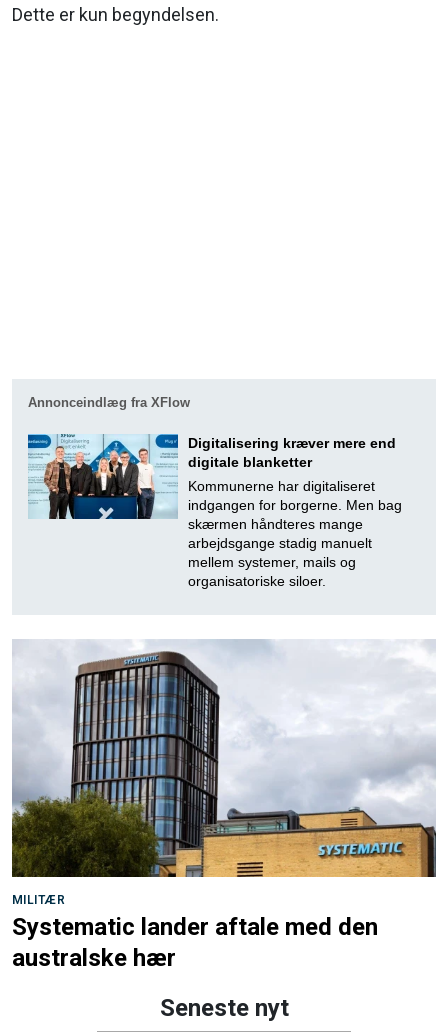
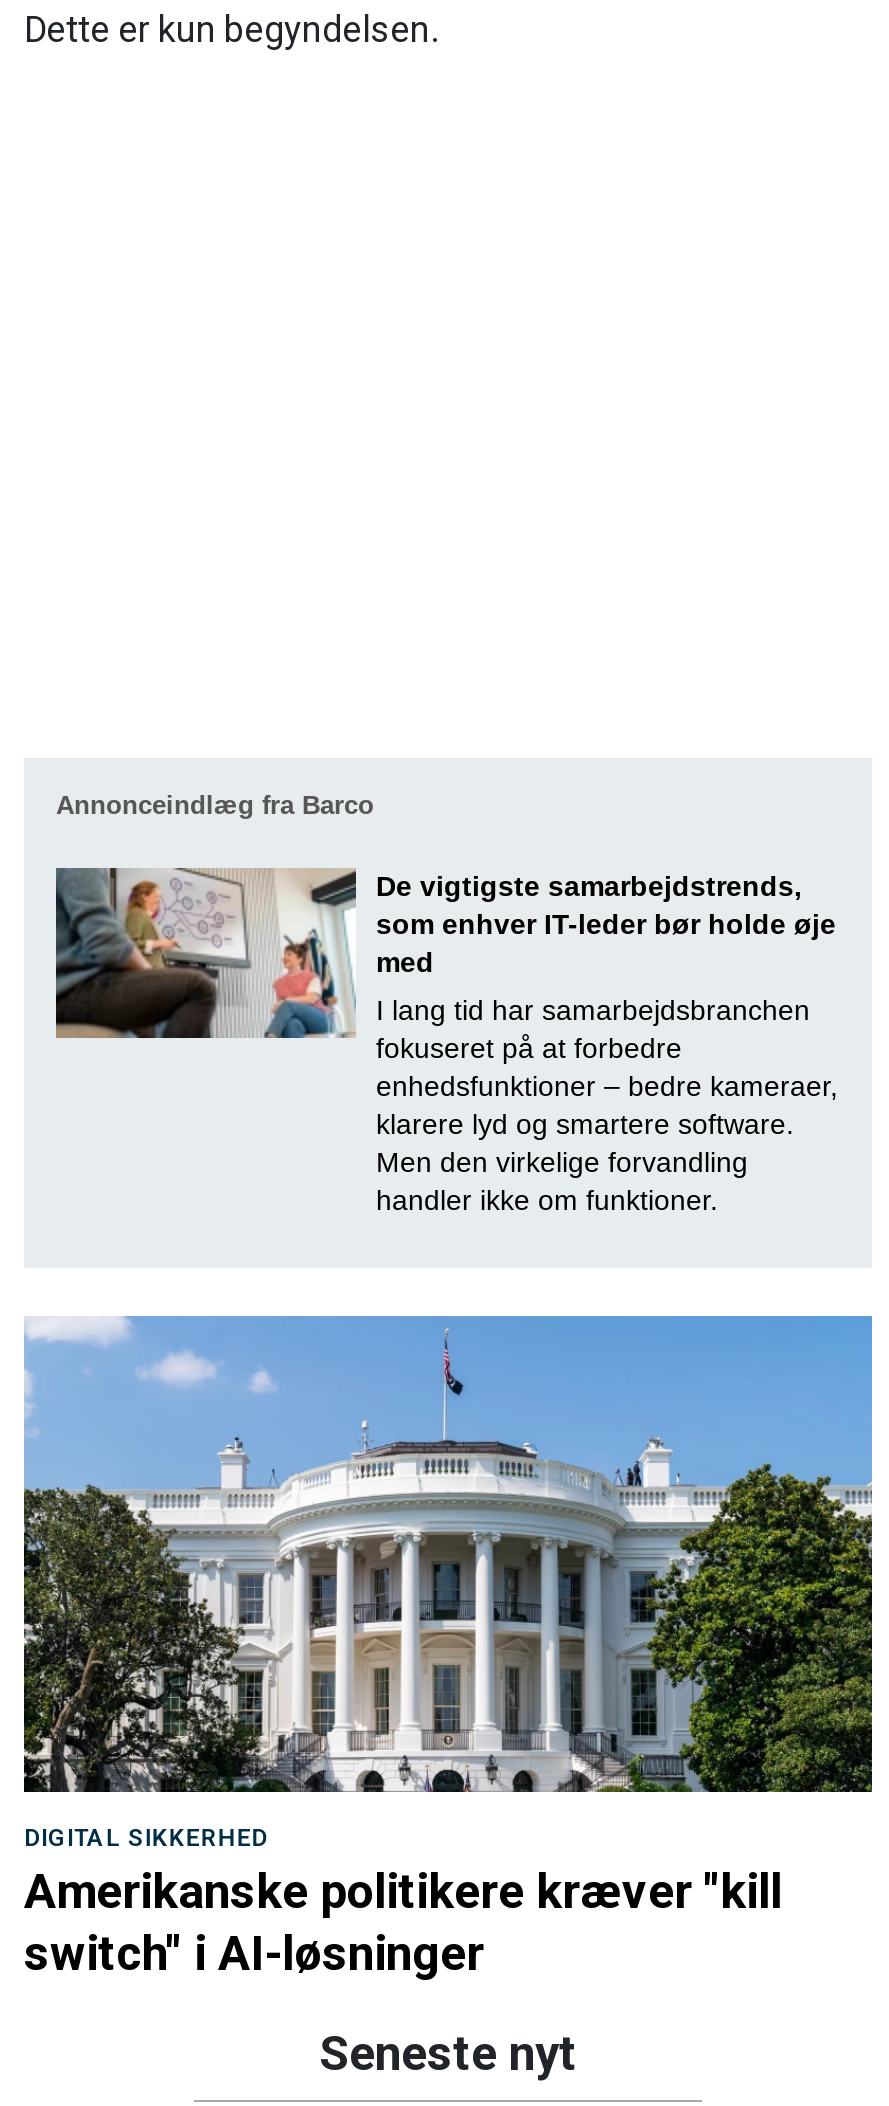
[28,394,190,409] Annonceindlæg fra XFlow -> [56,789,374,819] Annonceindlæg fra Barco
[28,433,396,520] [image] | Digitalisering kræver mere end | digitale blanketter -> [54,869,836,1040] [image] | De vigtigste samarbejdstrends, | som enhver IT-leder bør holde øje | med
[188,477,402,588] Kommunerne har digitaliseret | indgangen for borgerne. Men bag | skærmen håndteres mange | arbejdsgange stadig manuelt | mellem systemer, mails og | organisatoriske siloer. -> [376,993,838,1215] I lang tid har samarbejdsbranchen | fokuseret på at forbedre | enhedsfunktioner – bedre kameraer, | klarere lyd og smartere software. | Men den virkelige forvandling | handler ikke om funktioner.
[12,640,436,972] [image] | MILITÆR | Systematic lander aftale med den | australske hær -> [22,1316,874,1982] [image] | DIGITAL SIKKERHED | Amerikanske politikere kræver "kill | switch" i AI-løsninger

